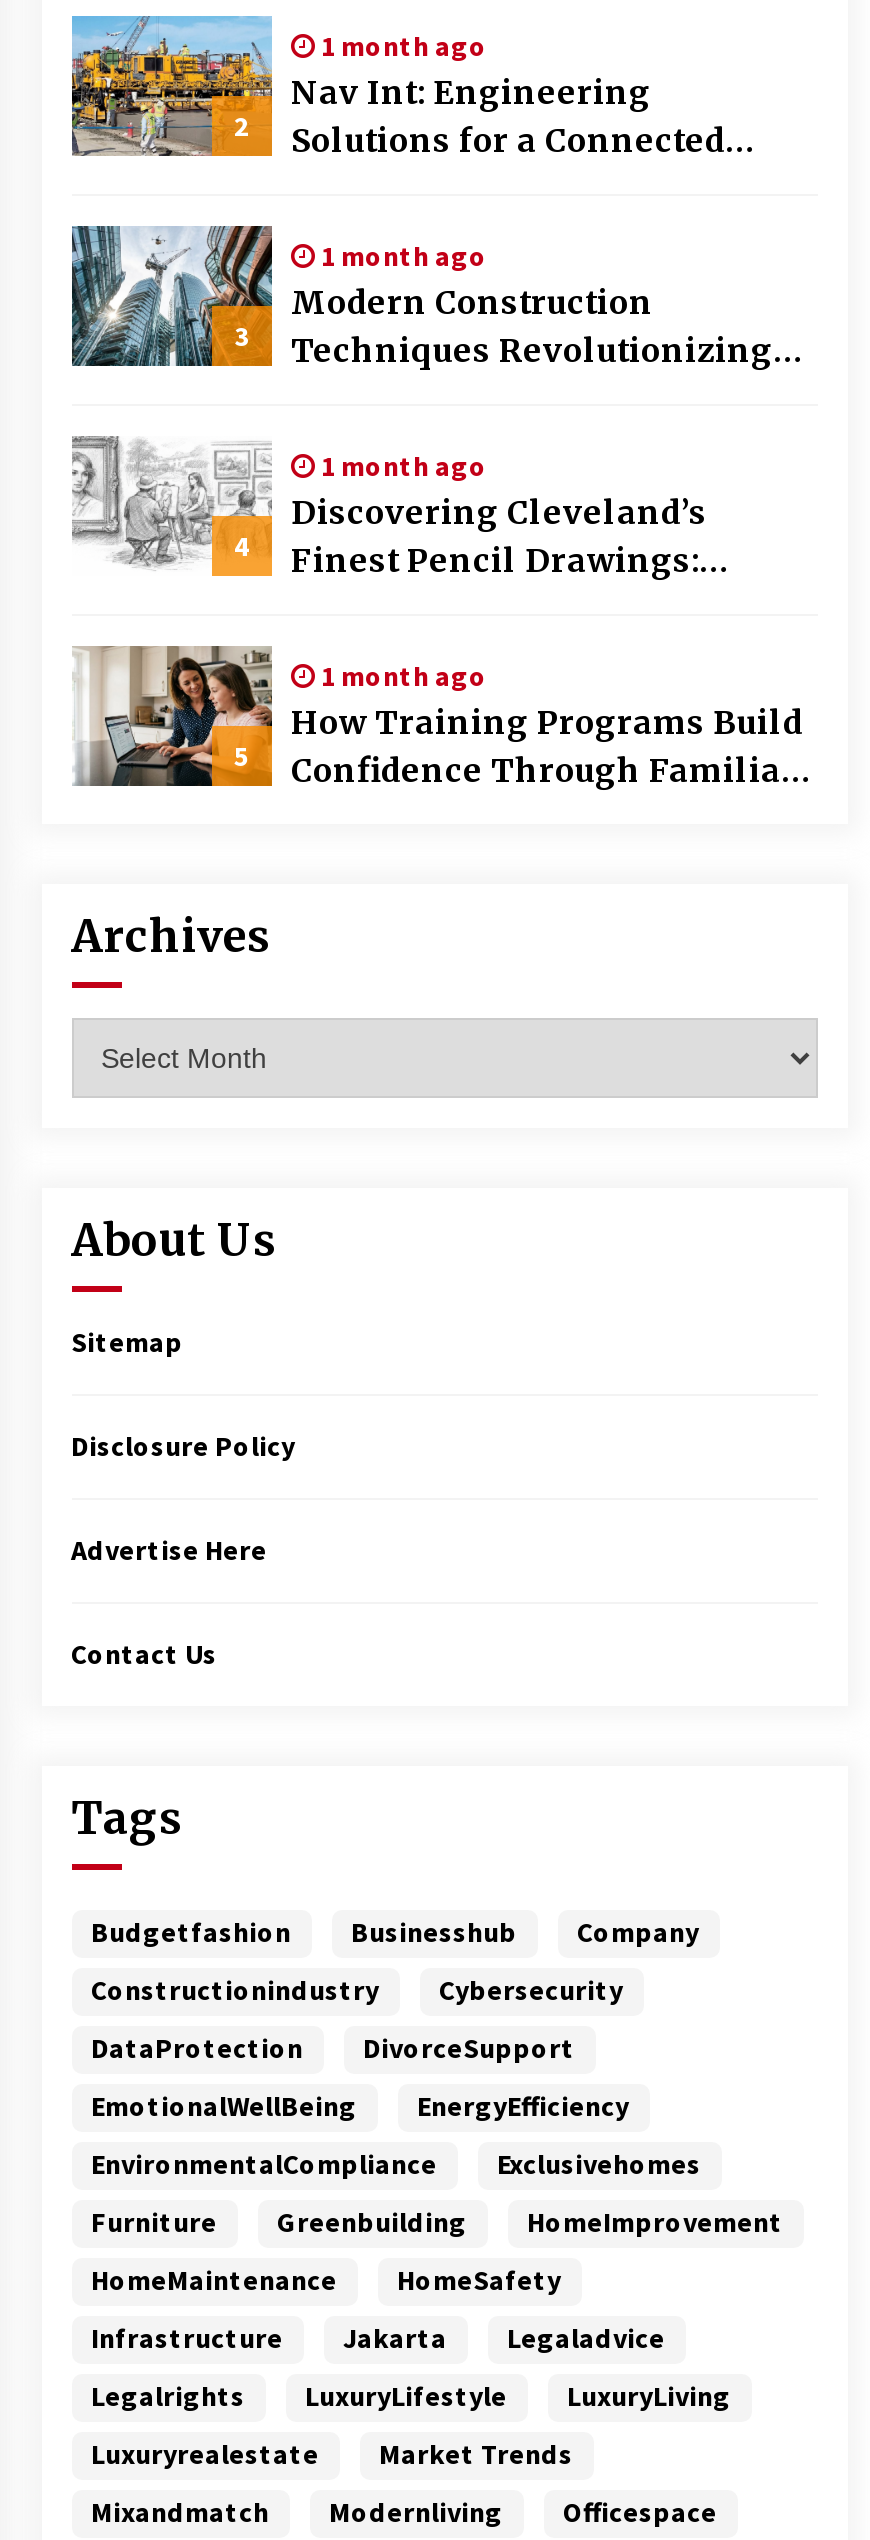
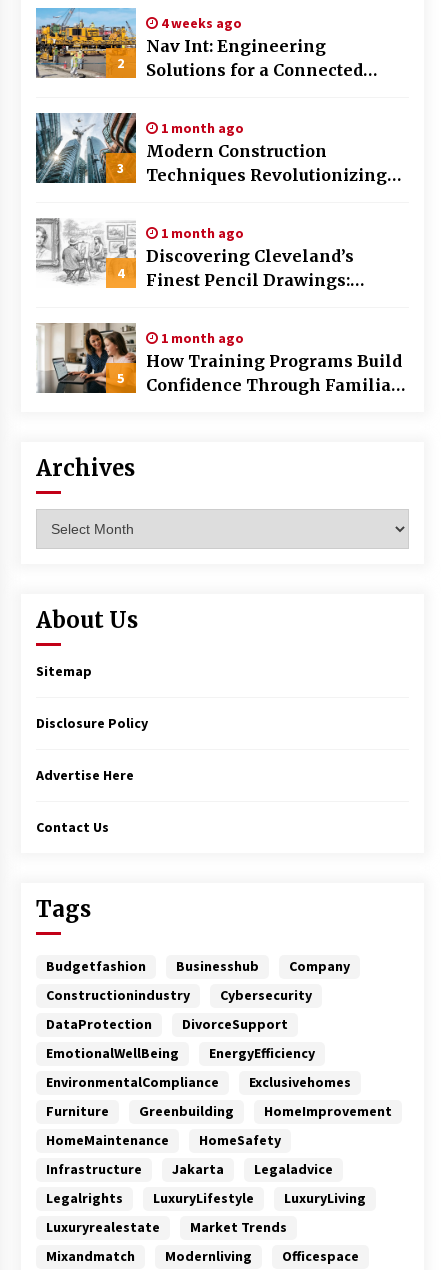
[315,28,487,64] 1 month ago -> [157,14,241,32] 4 weeks ago

